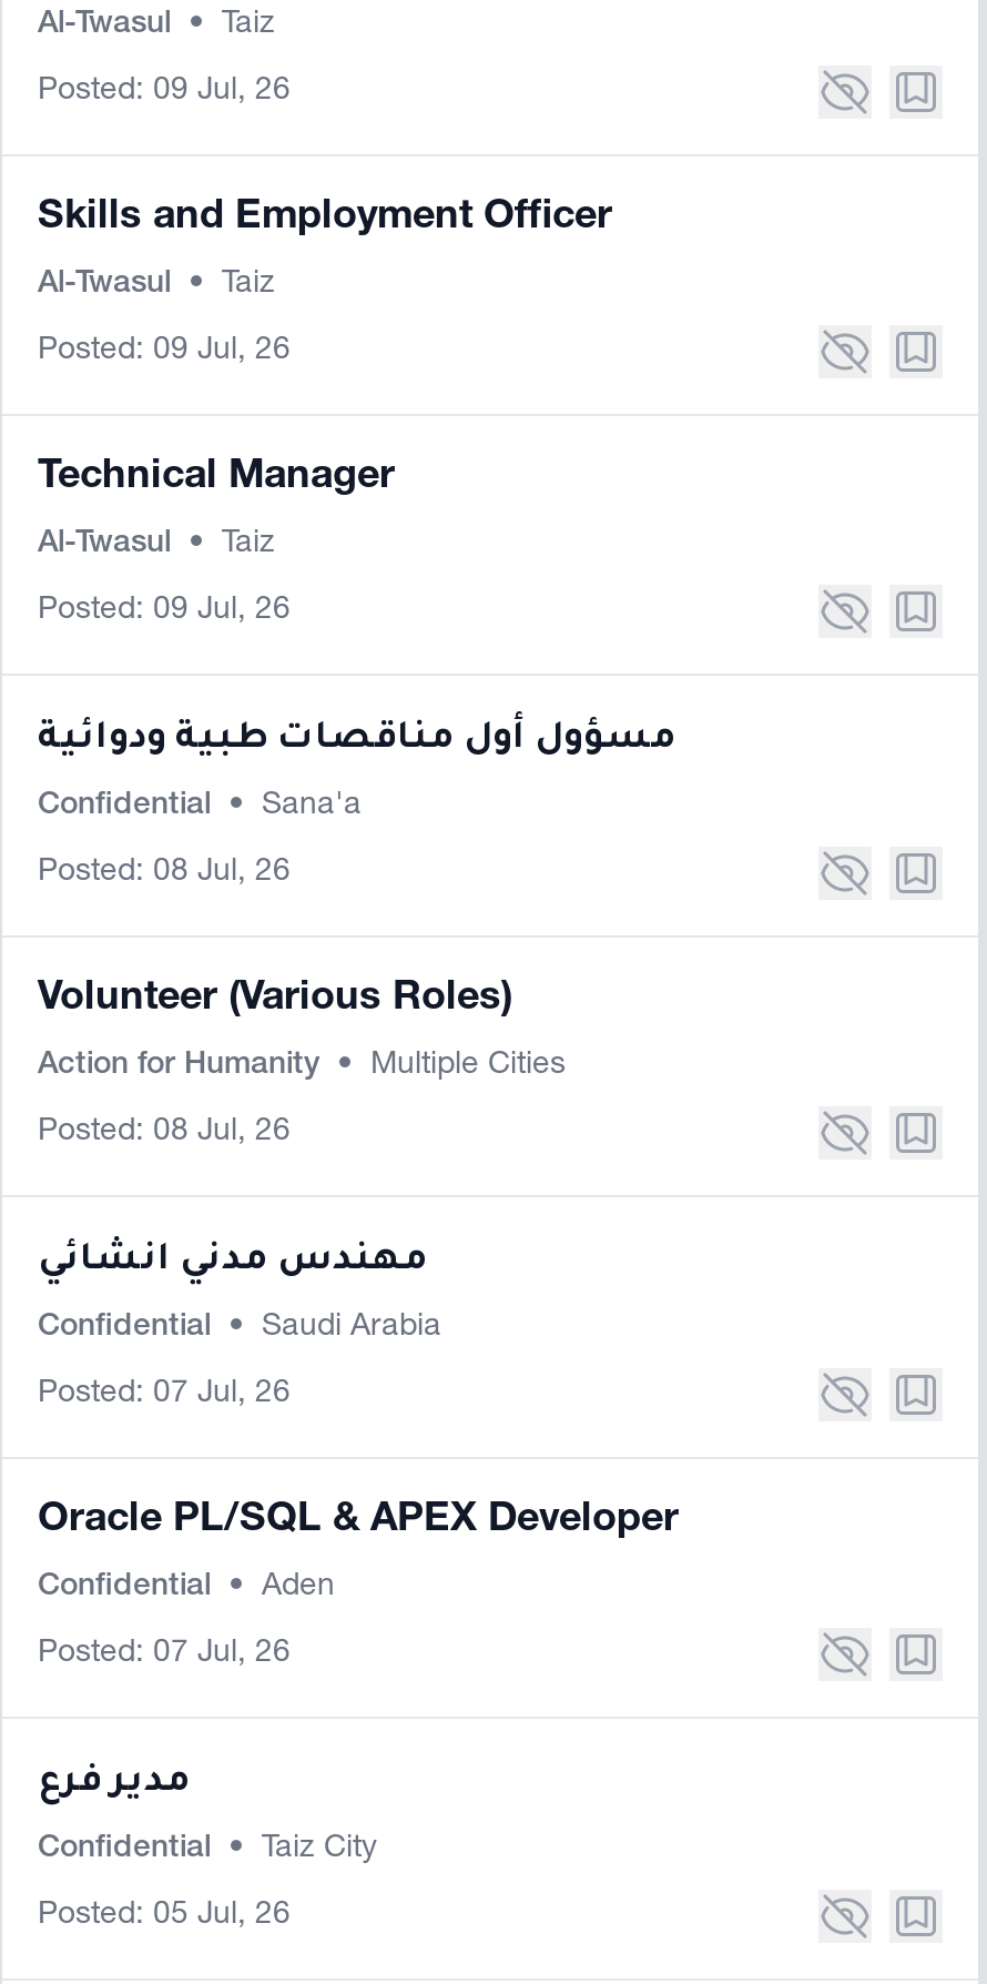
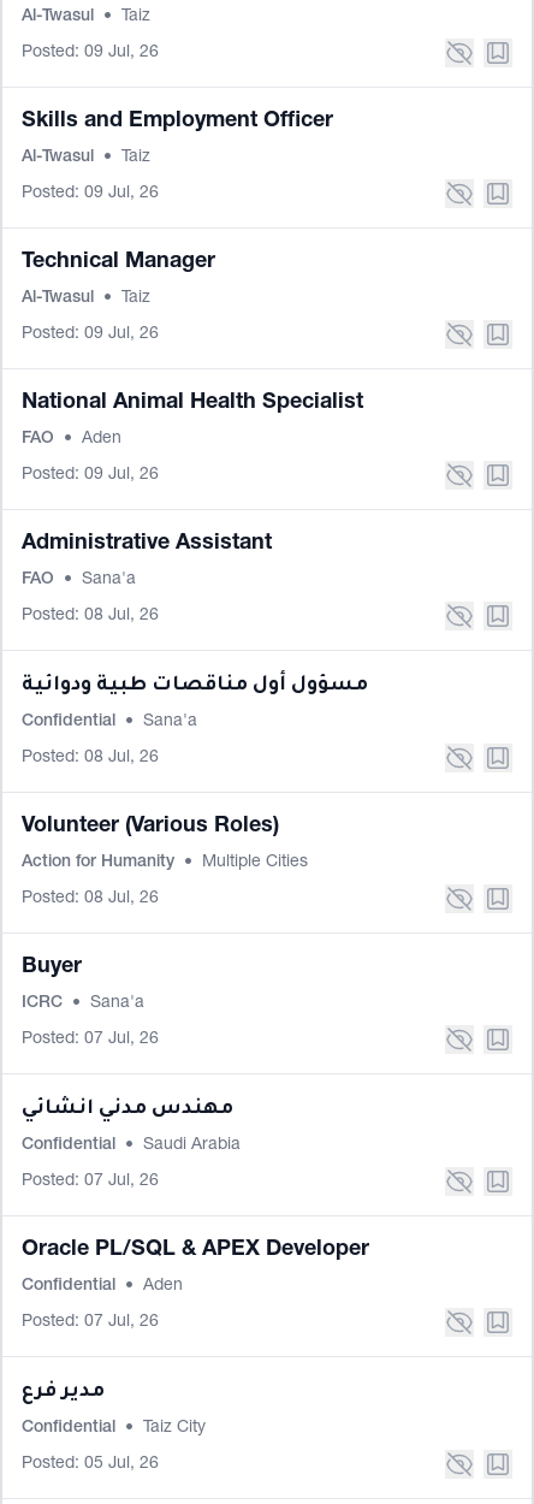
none -> [22,392,363,624] National Animal Health Specialist | FAO • Aden | Posted: 09 Jul, 26 | Administrative Assistant | FAO • Sana'a | Posted: 08 Jul, 26
none -> [22,957,159,1048] Buyer | ICRC • Sana'a | Posted: 07 Jul, 26

